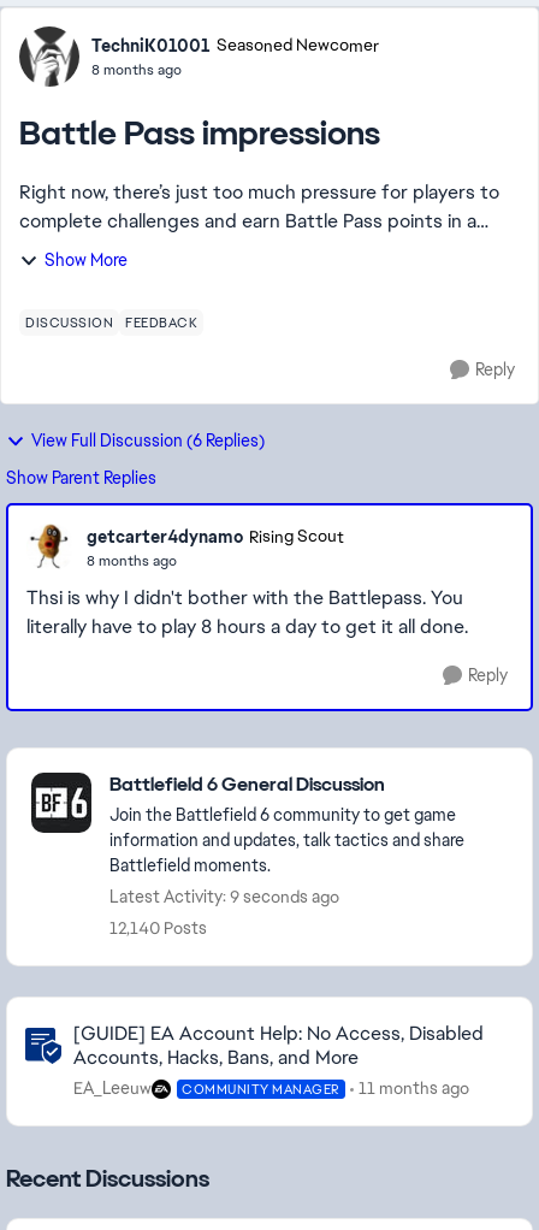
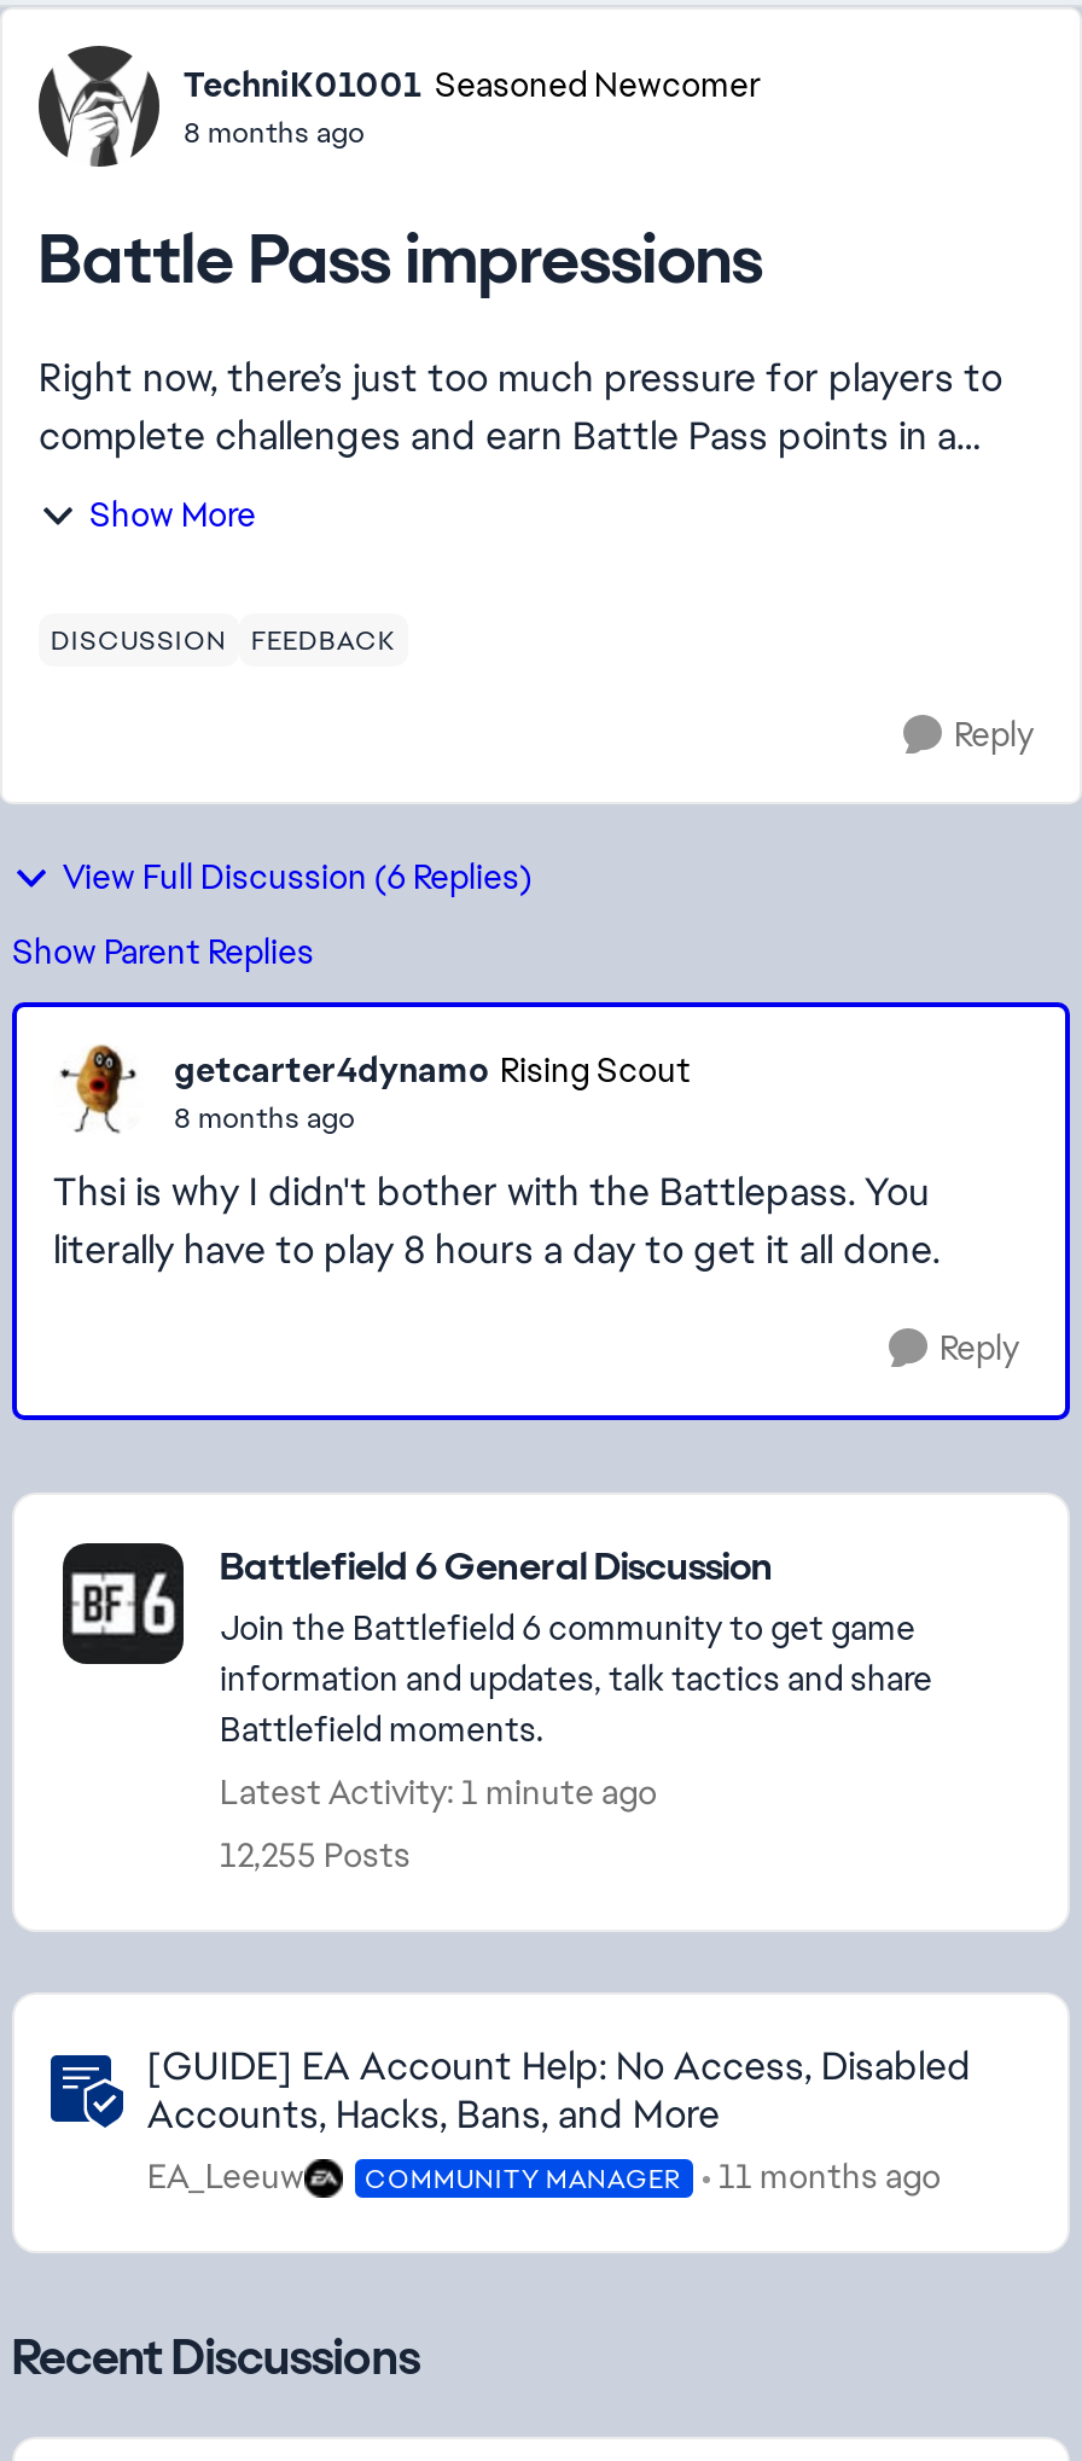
[109,886,339,907] Latest Activity: 9 seconds ago -> [220,1770,657,1814] Latest Activity: 1 minute ago
[109,917,207,939] 12,140 Posts -> [220,1833,411,1877] 12,255 Posts

